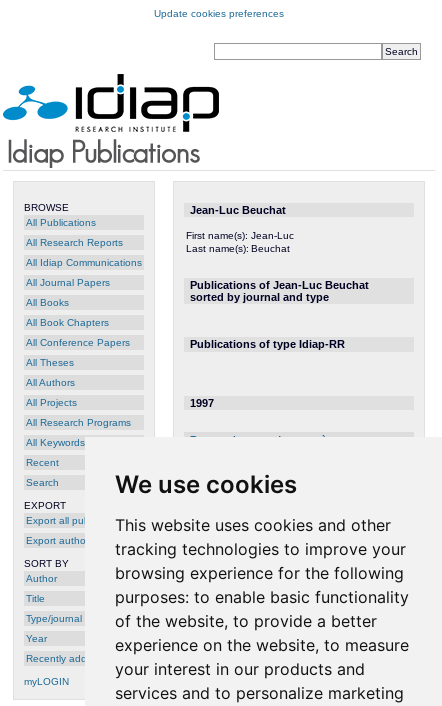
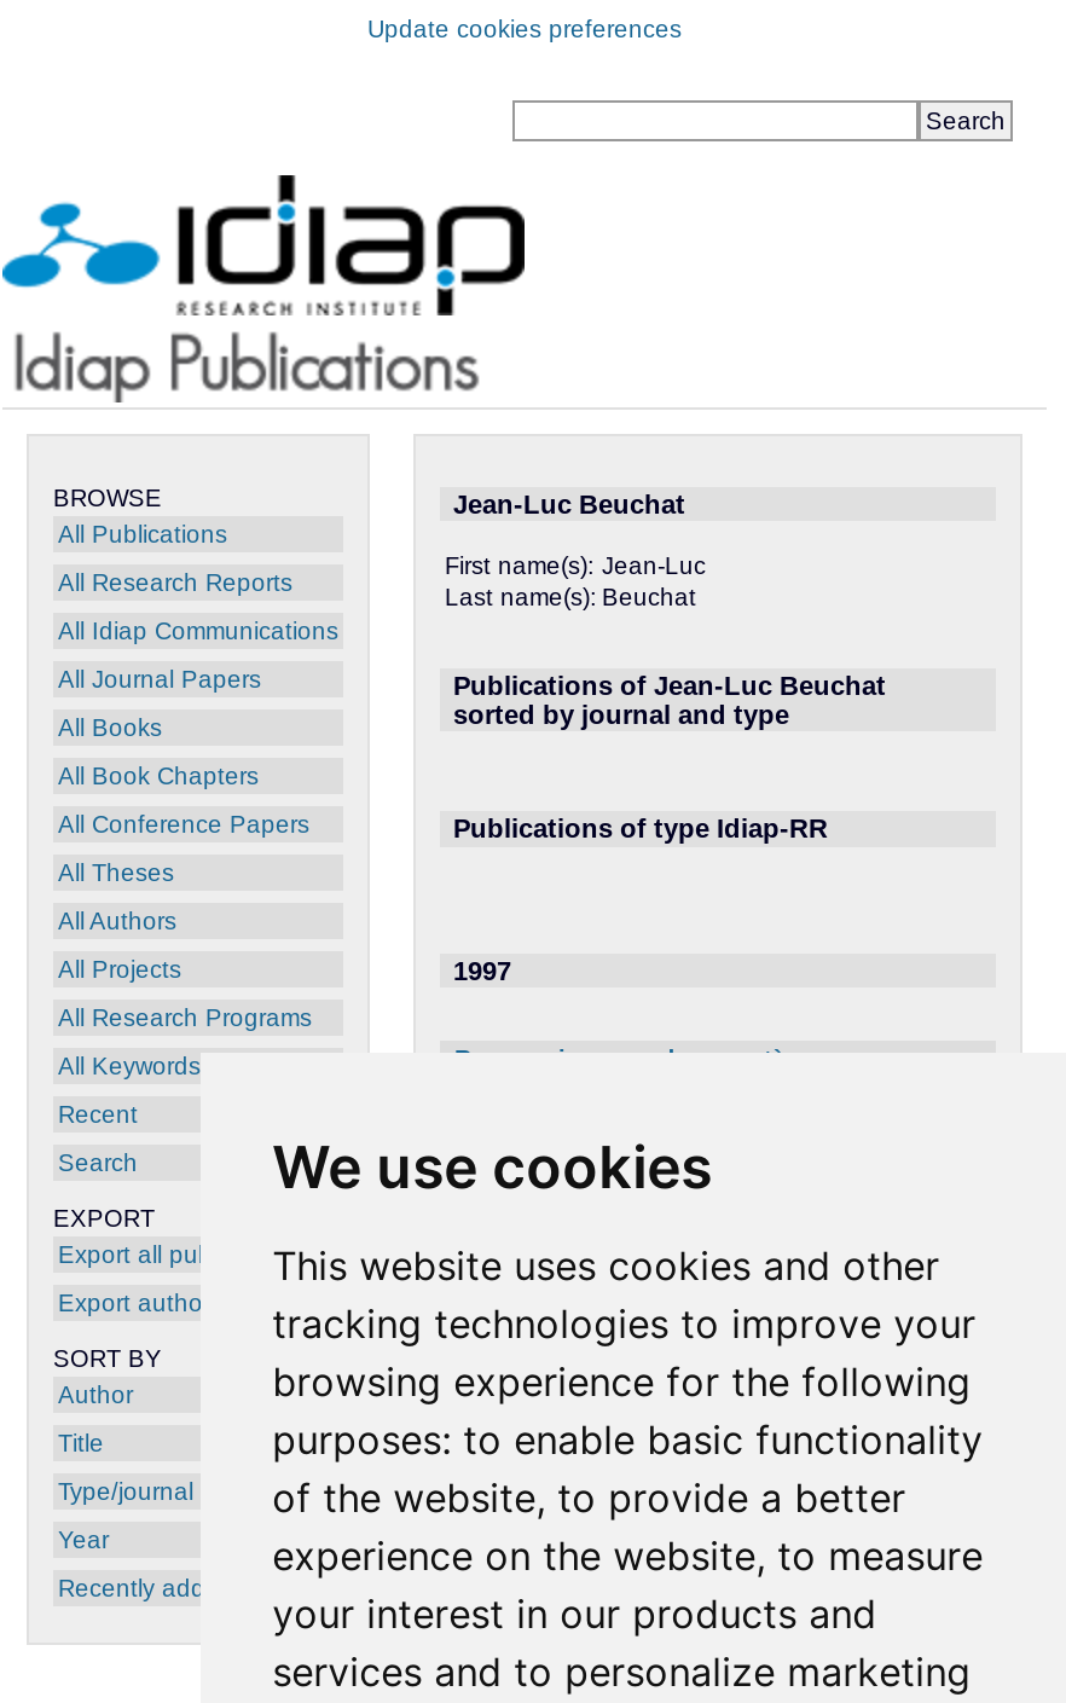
[24,676,69,687] myLOGIN -> none

